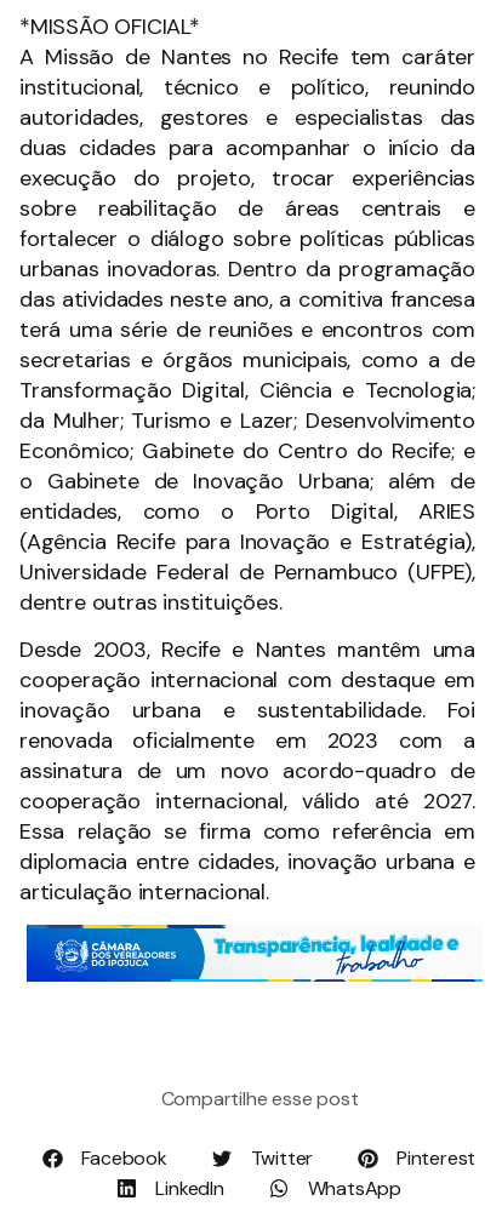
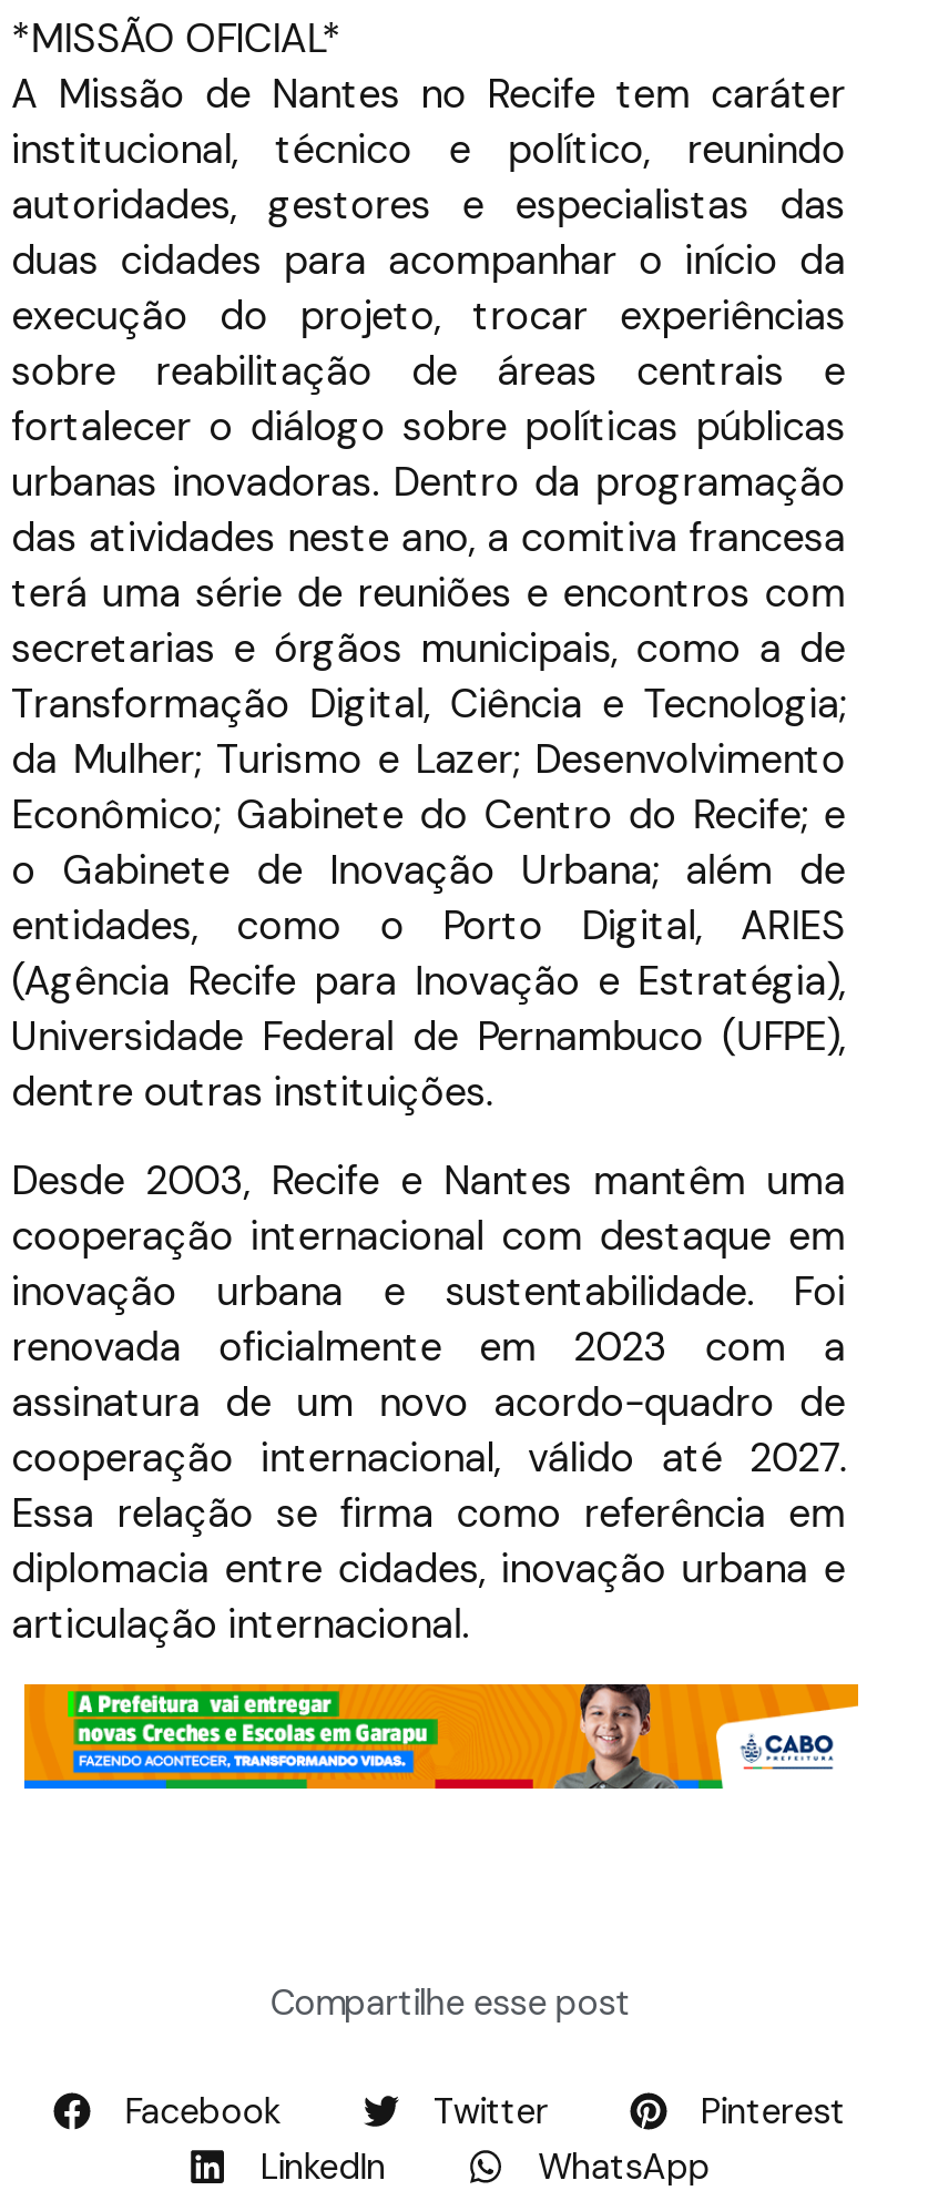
[25,924,484,983] [image] -> [22,1682,860,1791] [image]

